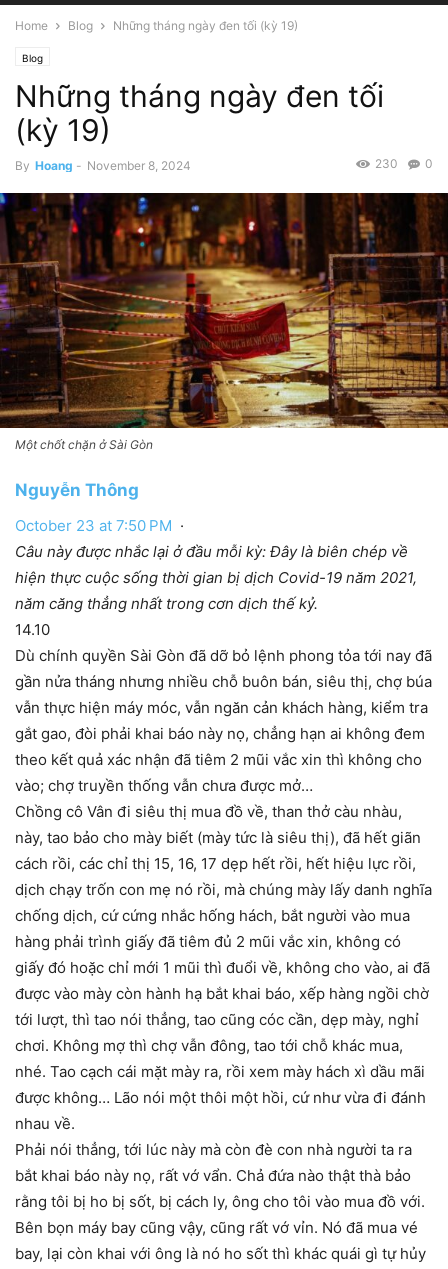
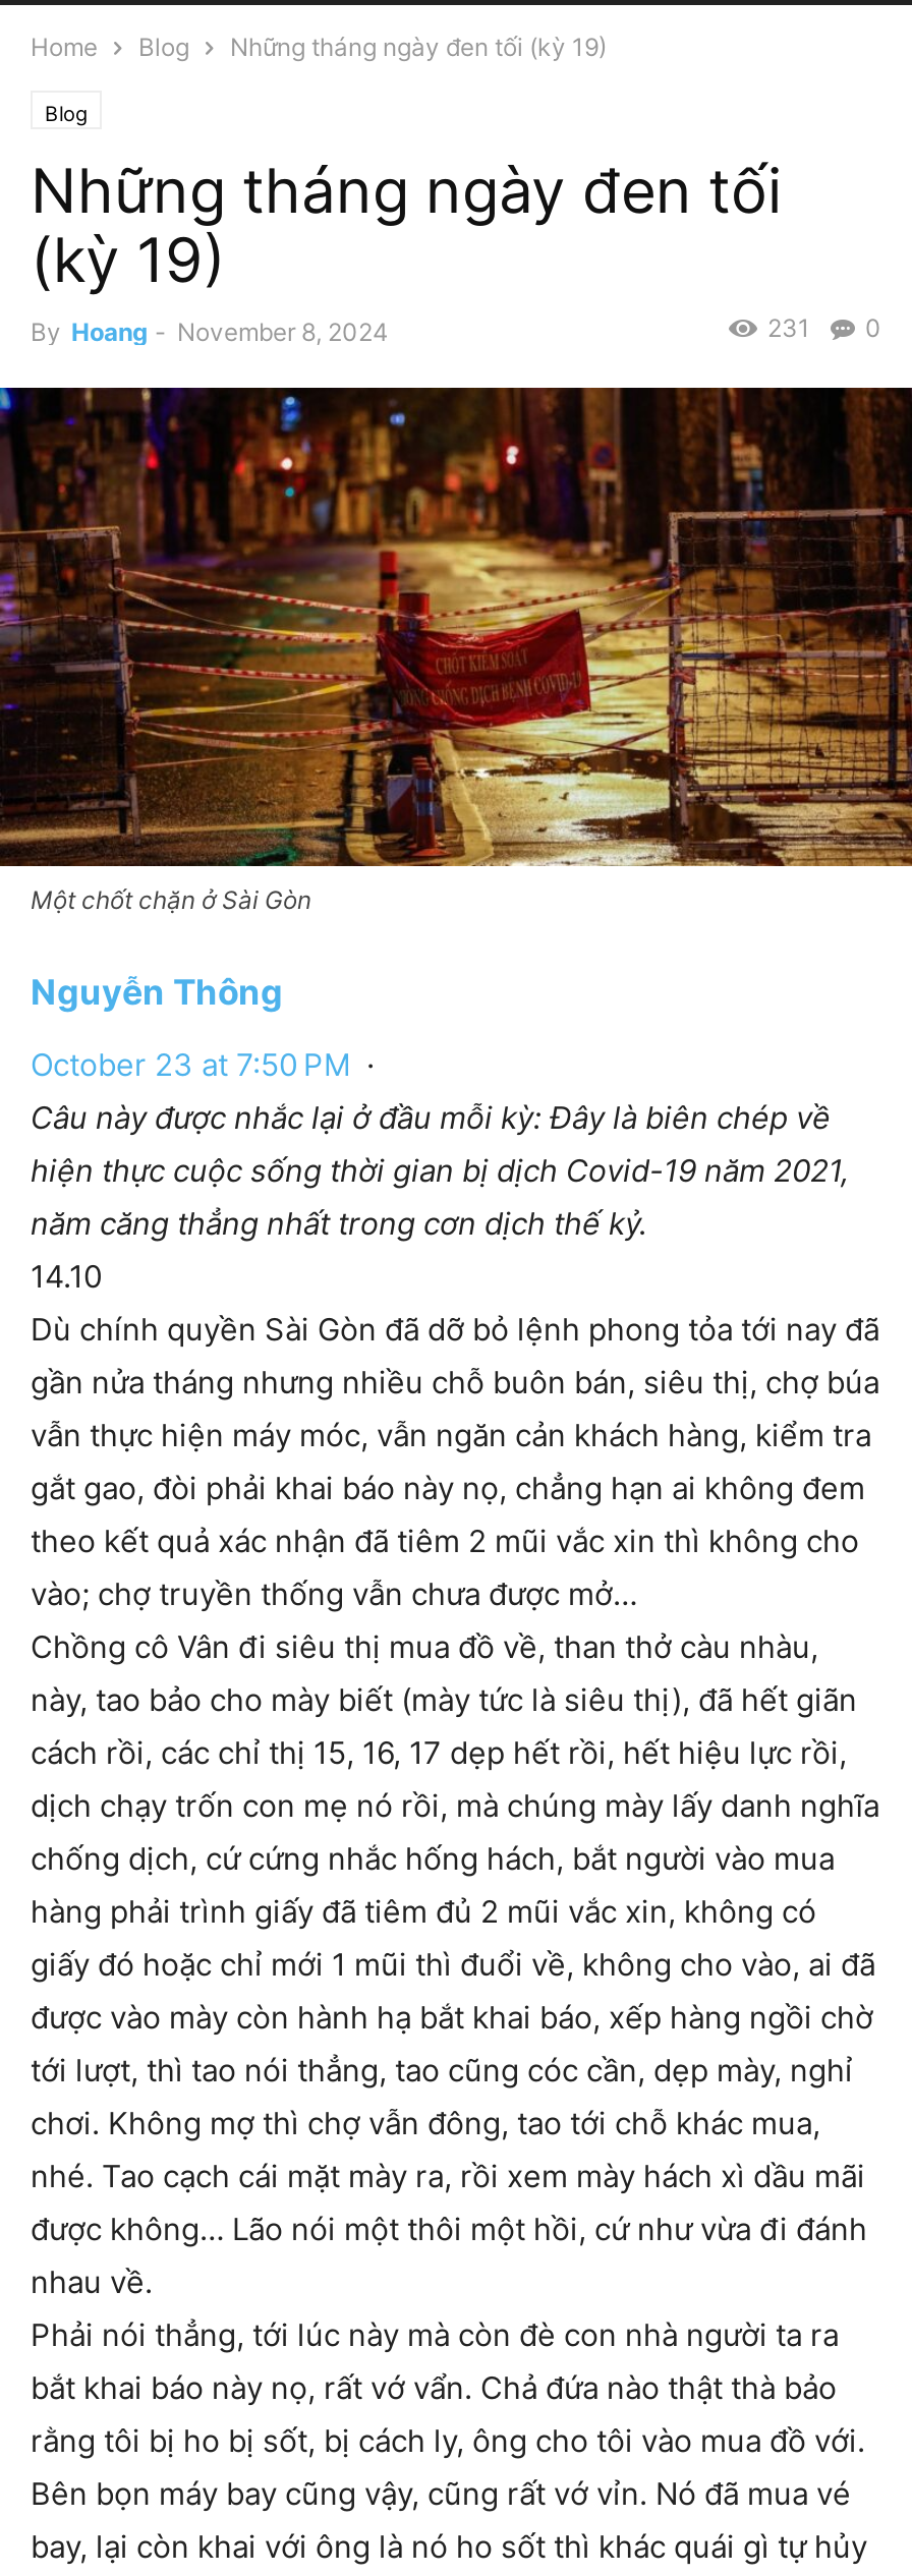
[375,156,433,171] 230 0 -> [767,312,881,343] 231 0

